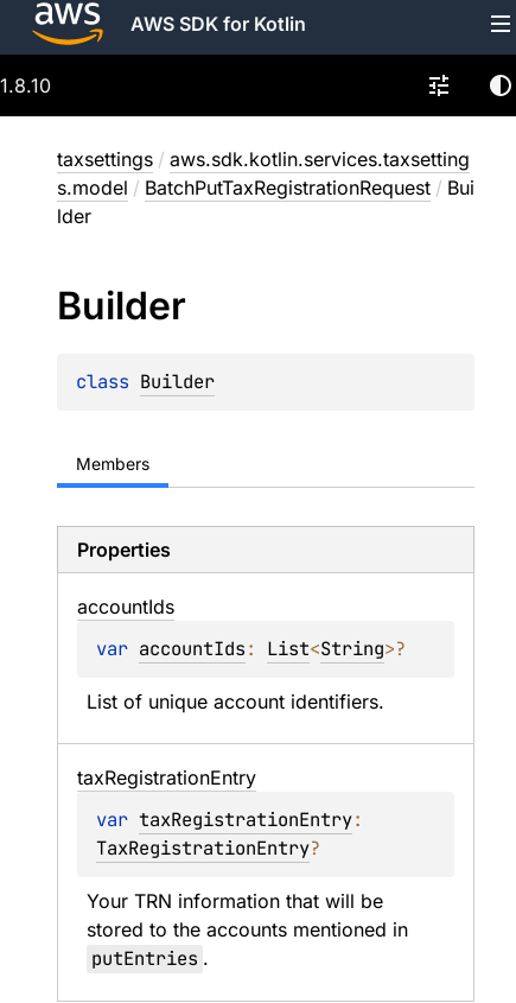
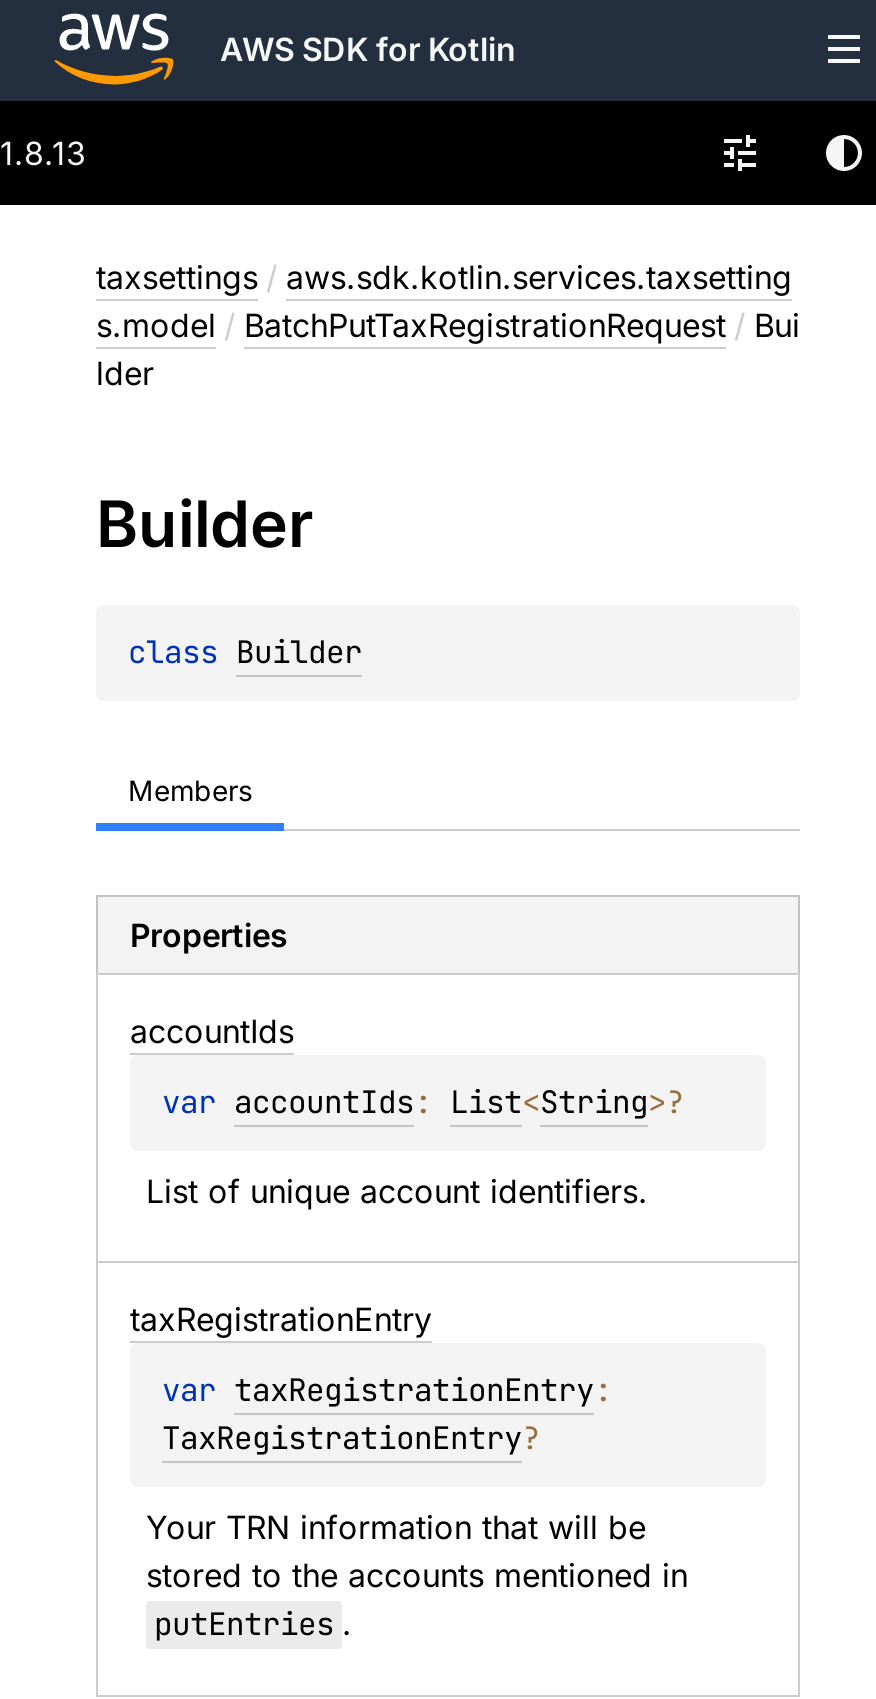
[0,74,51,97] 1.8.10 -> [0,133,86,173] 1.8.13

